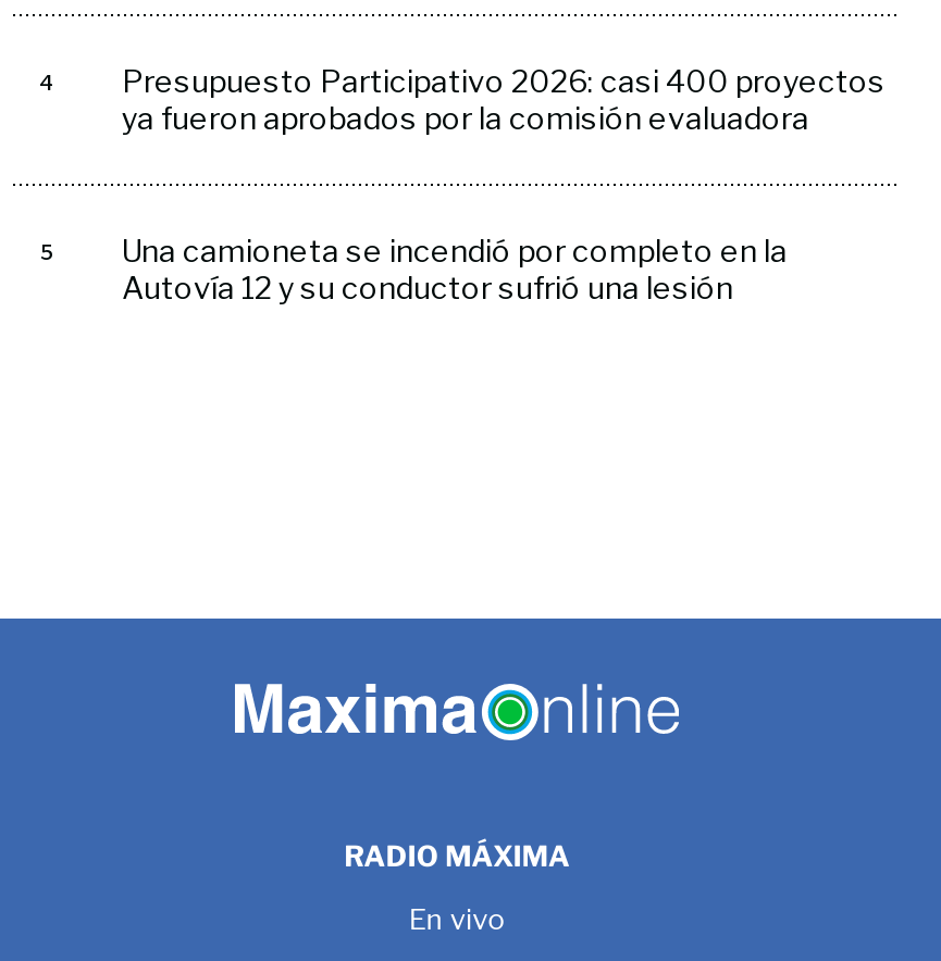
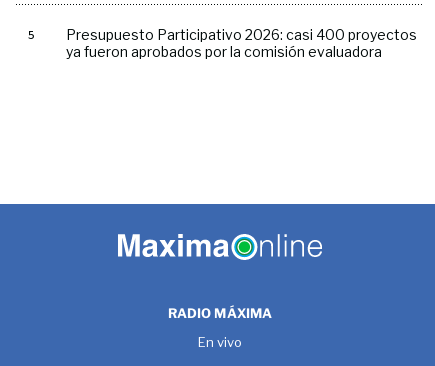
[122,231,788,305] Una camioneta se incendió por completo en la | Autovía 12 y su conductor sufrió una lesión -> none

